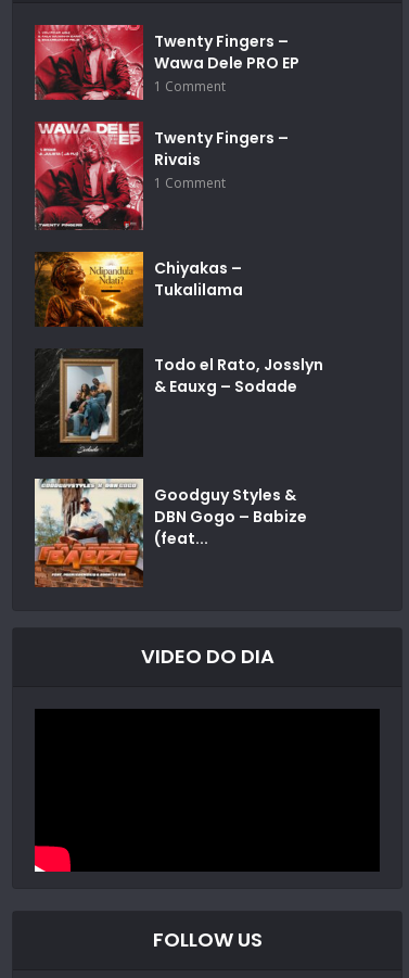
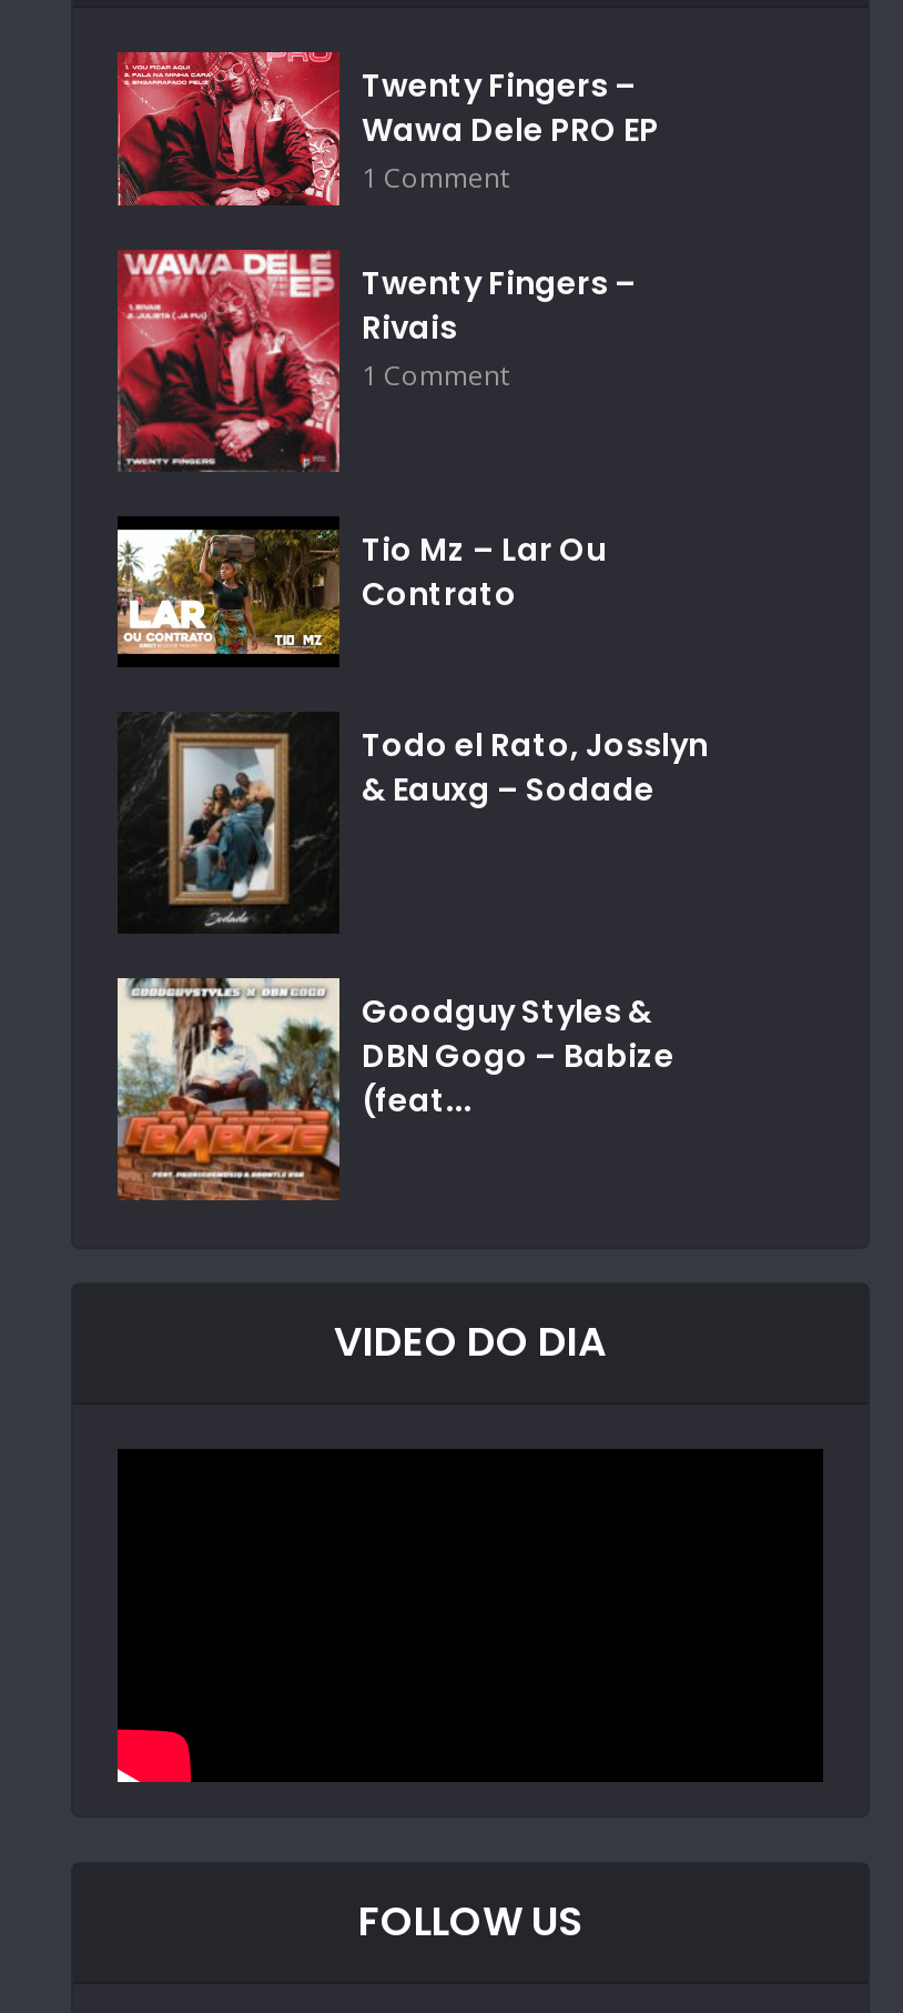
[35,251,243,328] [image] | Chiyakas – | Tukalilama -> [115,516,606,667] [image] | Tio Mz – Lar Ou | Contrato

